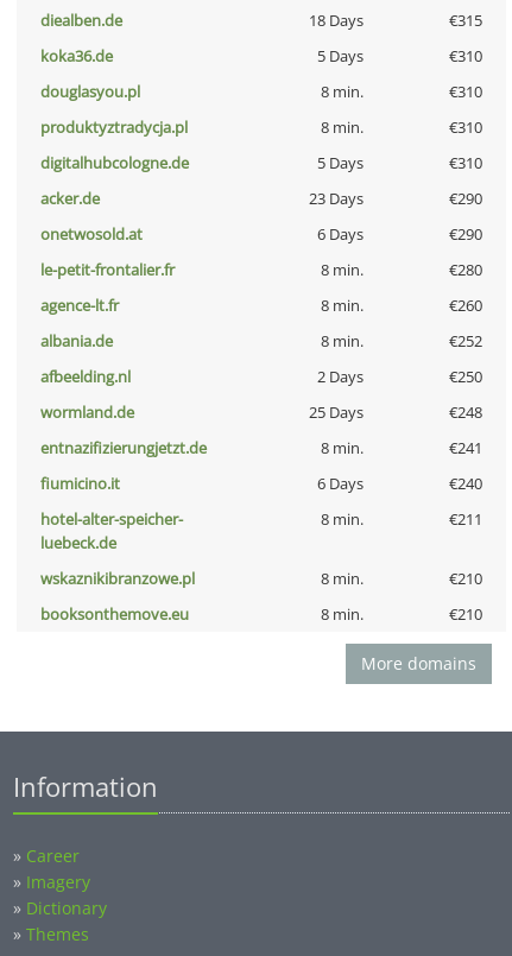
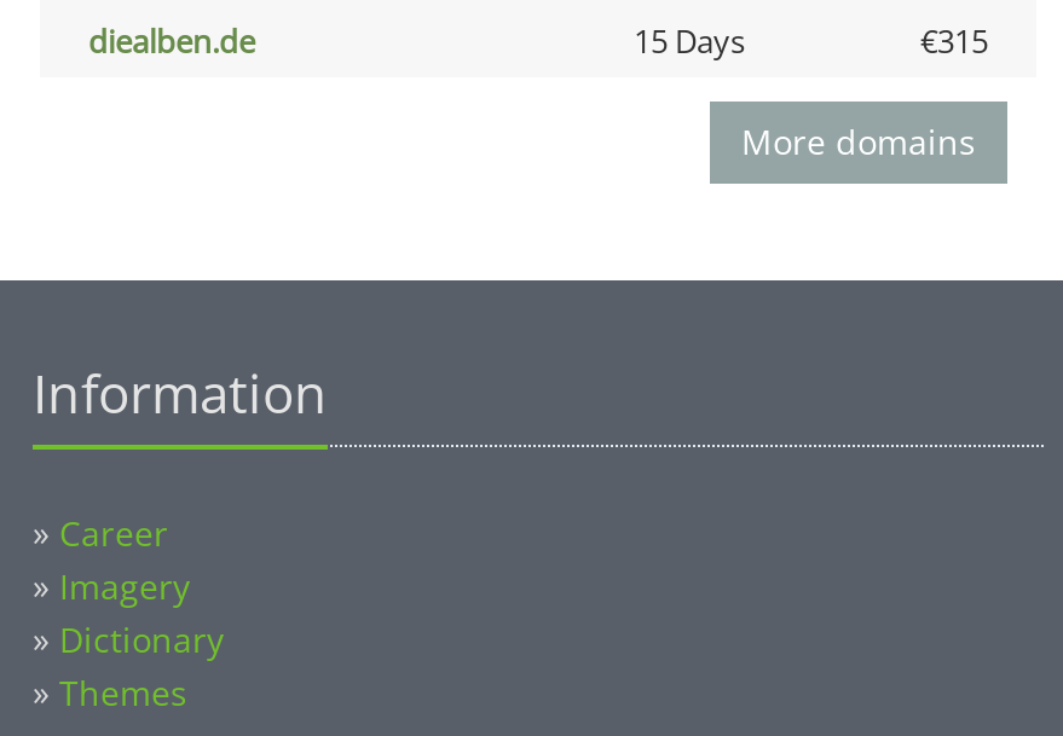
[308,9,363,30] 18 Days -> [634,18,745,62] 15 Days
[40,45,482,553] koka36.de | 5 Days | €310 | douglasyou.pl | 8 min. | €310 | produktyztradycja.pl | 8 min. | €310 | digitalhubcologne.de | 5 Days | €310 | acker.de | 23 Days | €290 | onetwosold.at | 6 Days | €290 | le-petit-frontalier.fr | 8 min. | €280 | agence-lt.fr | 8 min. | €260 | albania.de | 8 min. | €252 | afbeelding.nl | 2 Days | €250 | wormland.de | 25 Days | €248 | entnazifizierungjetzt.de | 8 min. | €241 | fiumicino.it | 6 Days | €240 | hotel-alter-speicher- | luebeck.de -> none
[40,508,482,624] 8 min. | €211 | wskaznikibranzowe.pl | 8 min. | €210 | booksonthemove.eu | 8 min. | €210 -> none

